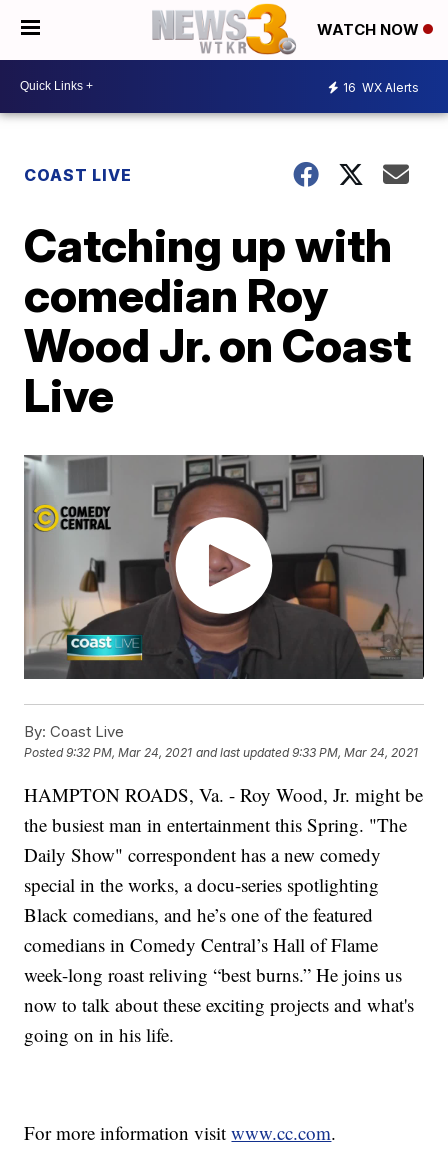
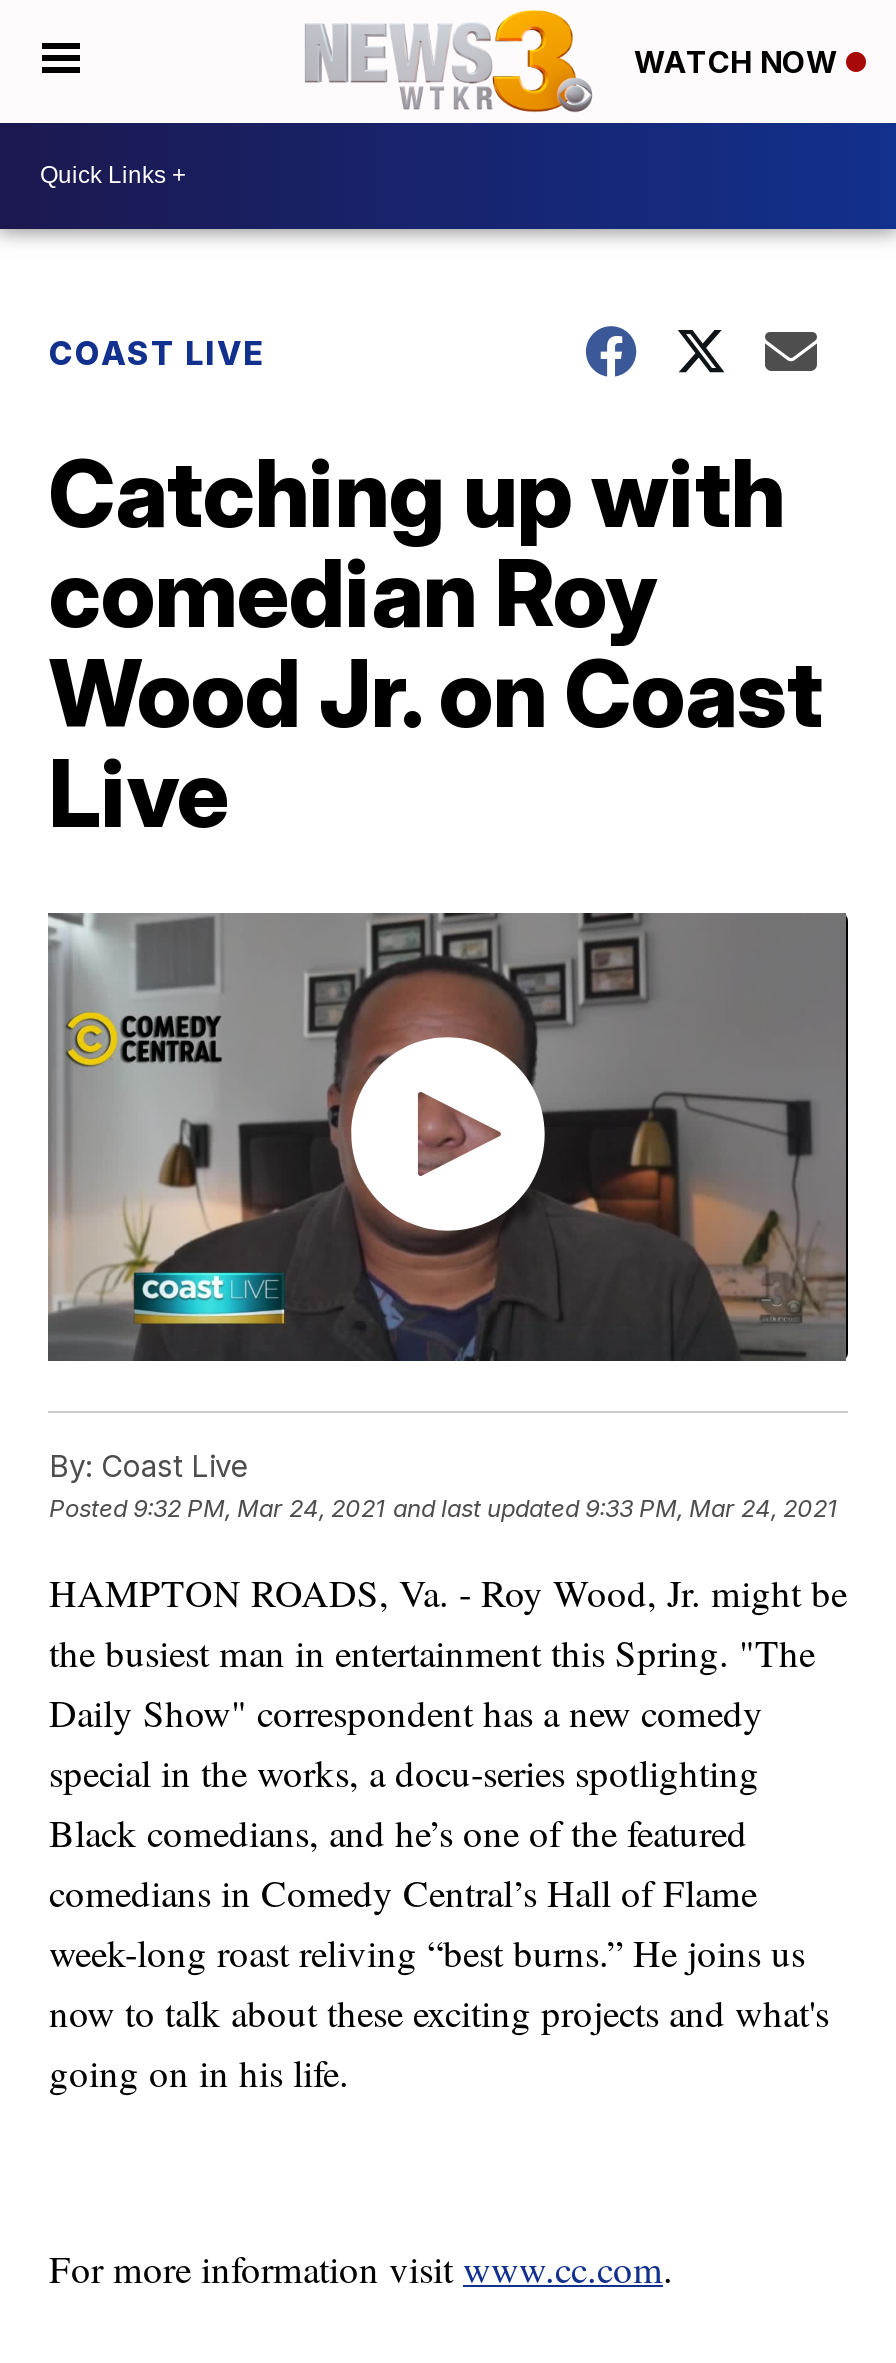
[343,80,419,95] 16 WX Alerts -> none

